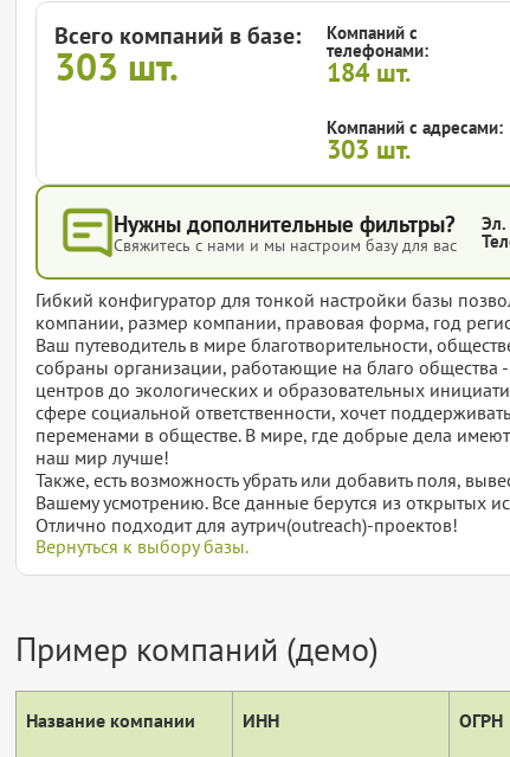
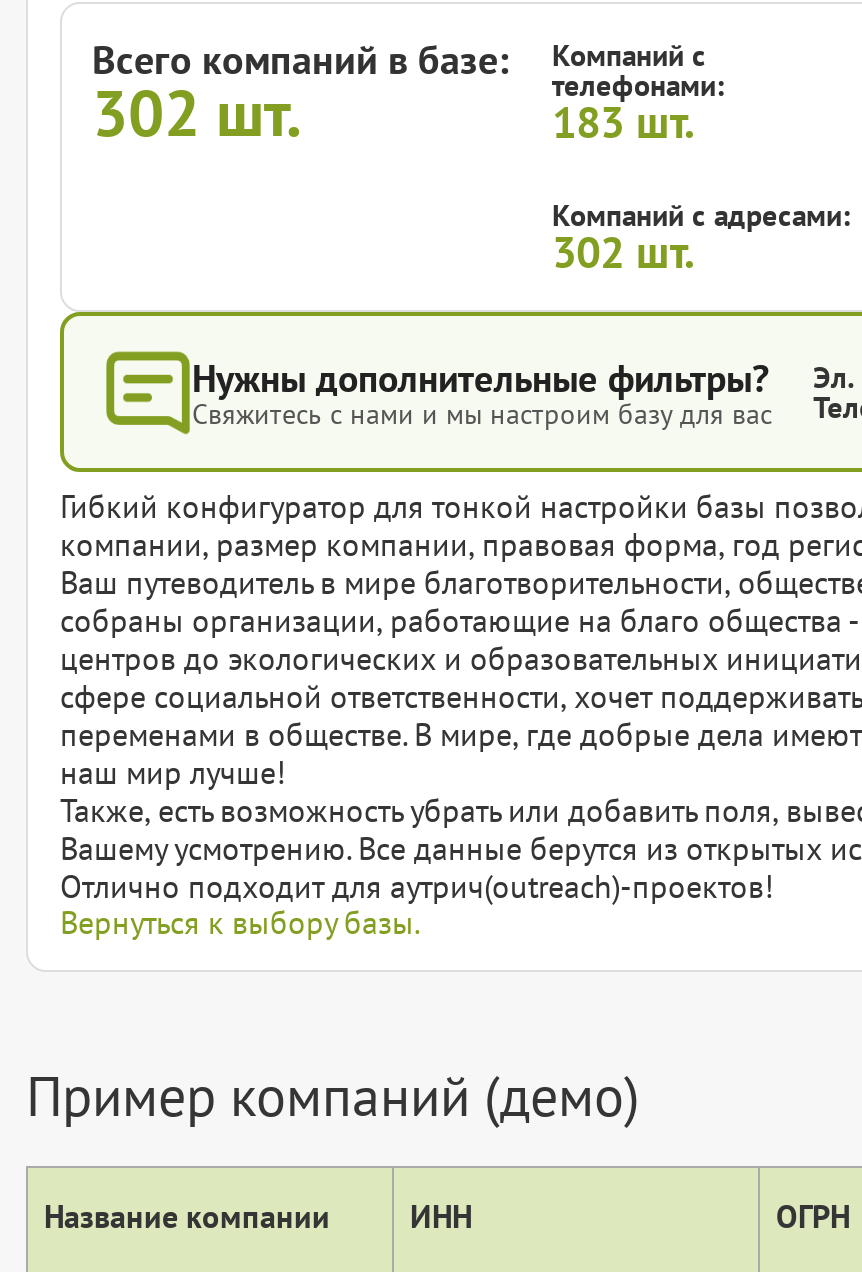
[54,42,179,92] 303шт. -> [92,71,302,155] 302шт.
[327,56,411,89] 184шт. -> [552,95,694,151] 183шт.
[327,133,411,166] 303шт. -> [552,224,694,280] 302шт.

